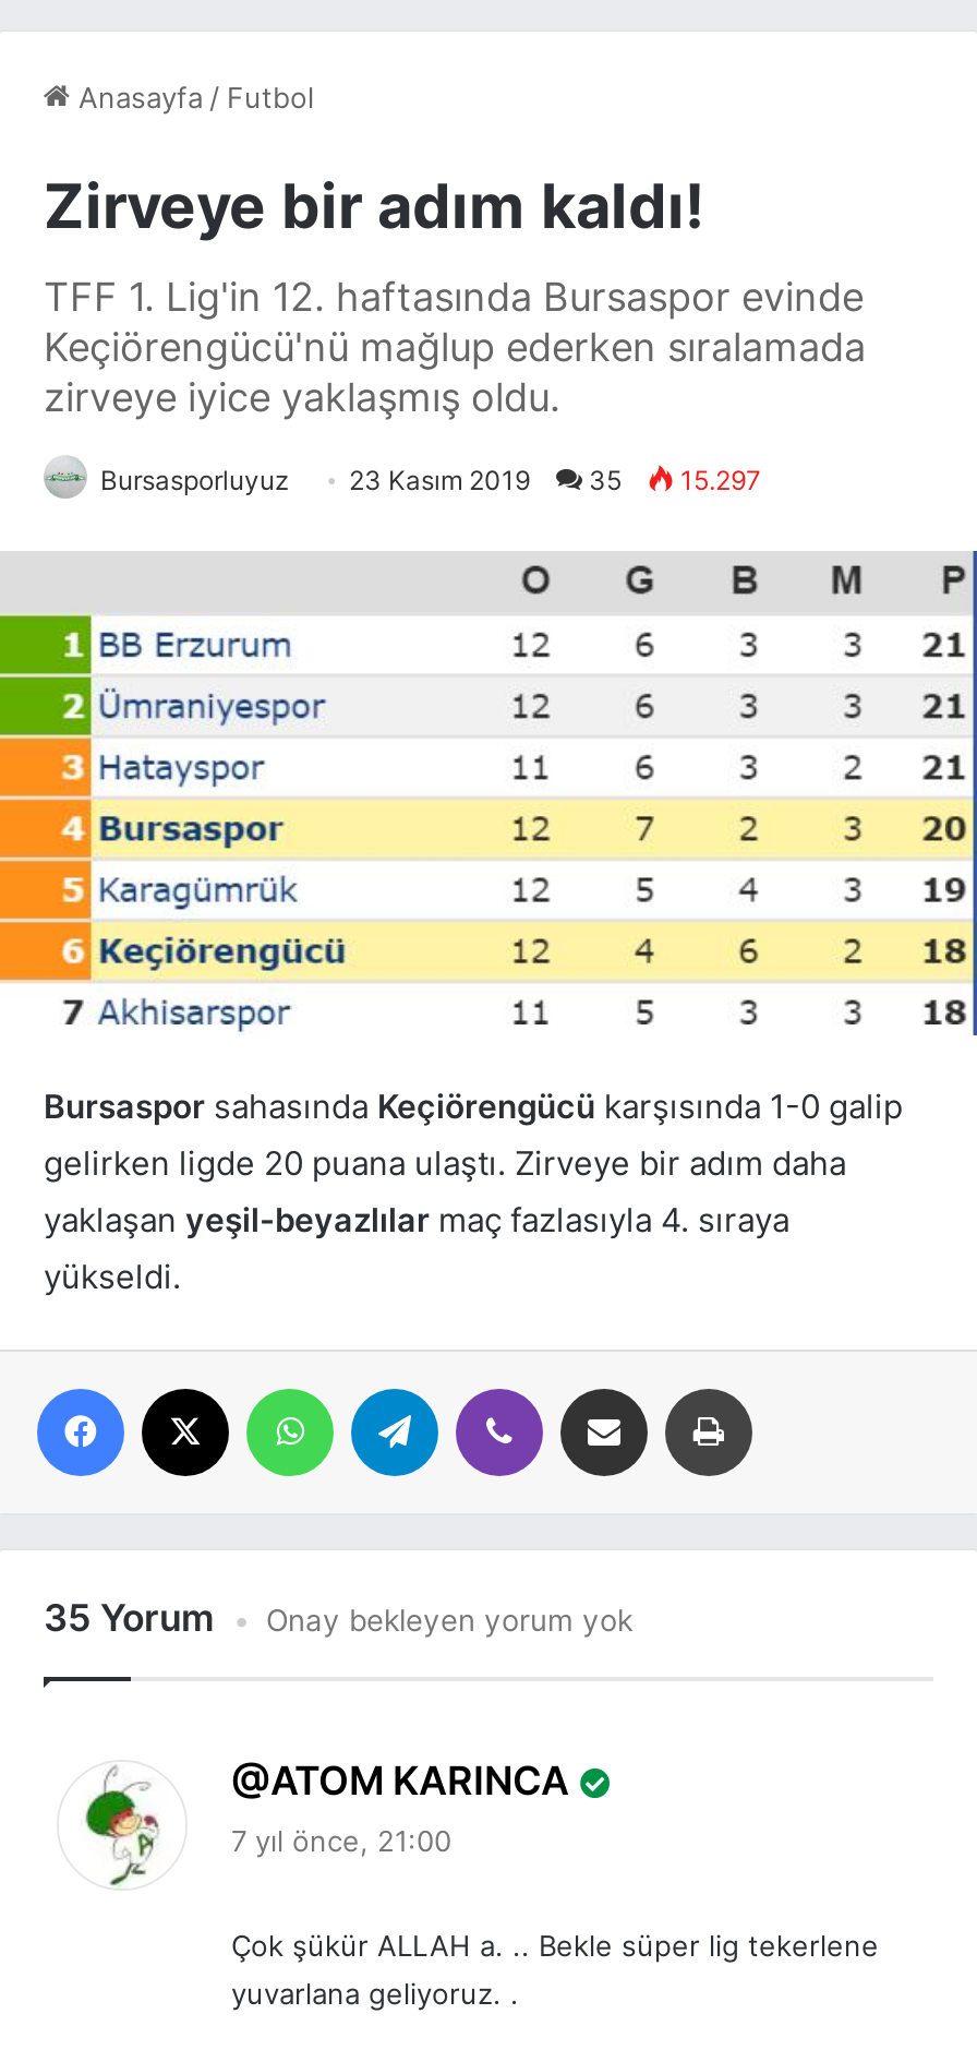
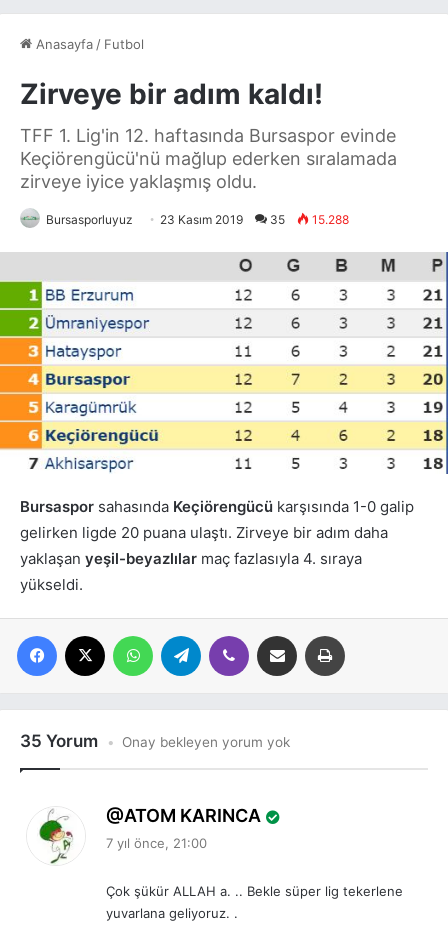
[100,464,761,497] Bursasporluyuz 23 Kasım 2019 35 15.297 -> [46,212,349,227] Bursasporluyuz 23 Kasım 2019 35 15.288

